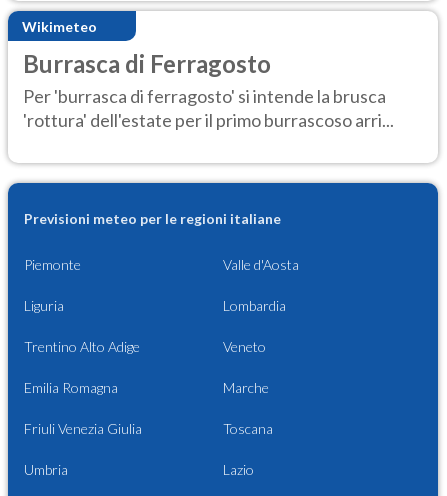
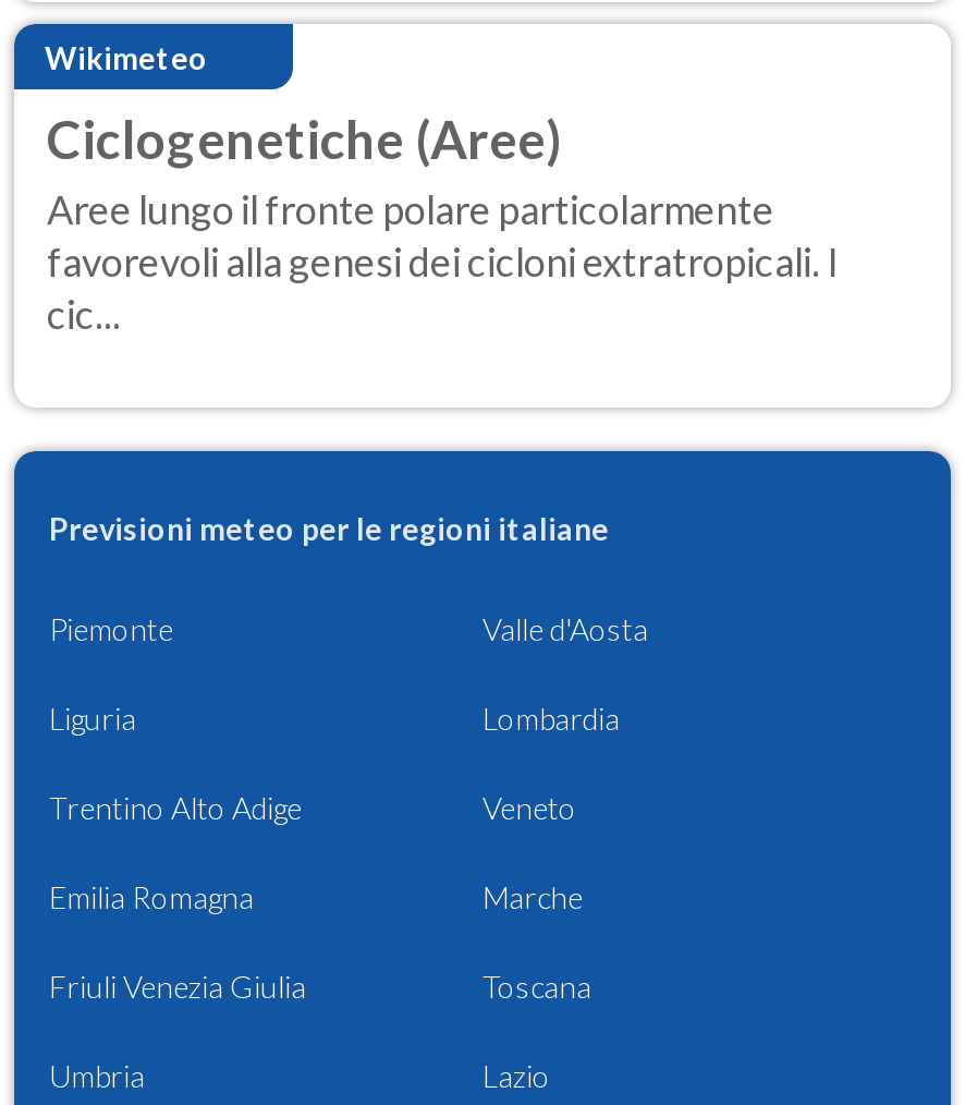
[23,49,394,131] Burrasca di Ferragosto | Per 'burrasca di ferragosto' si intende la brusca | 'rottura' dell'estate per il primo burrascoso arri... -> [47,107,840,337] Ciclogenetiche (Aree) | Aree lungo il fronte polare particolarmente | favorevoli alla genesi dei cicloni extratropicali. I | cic...

